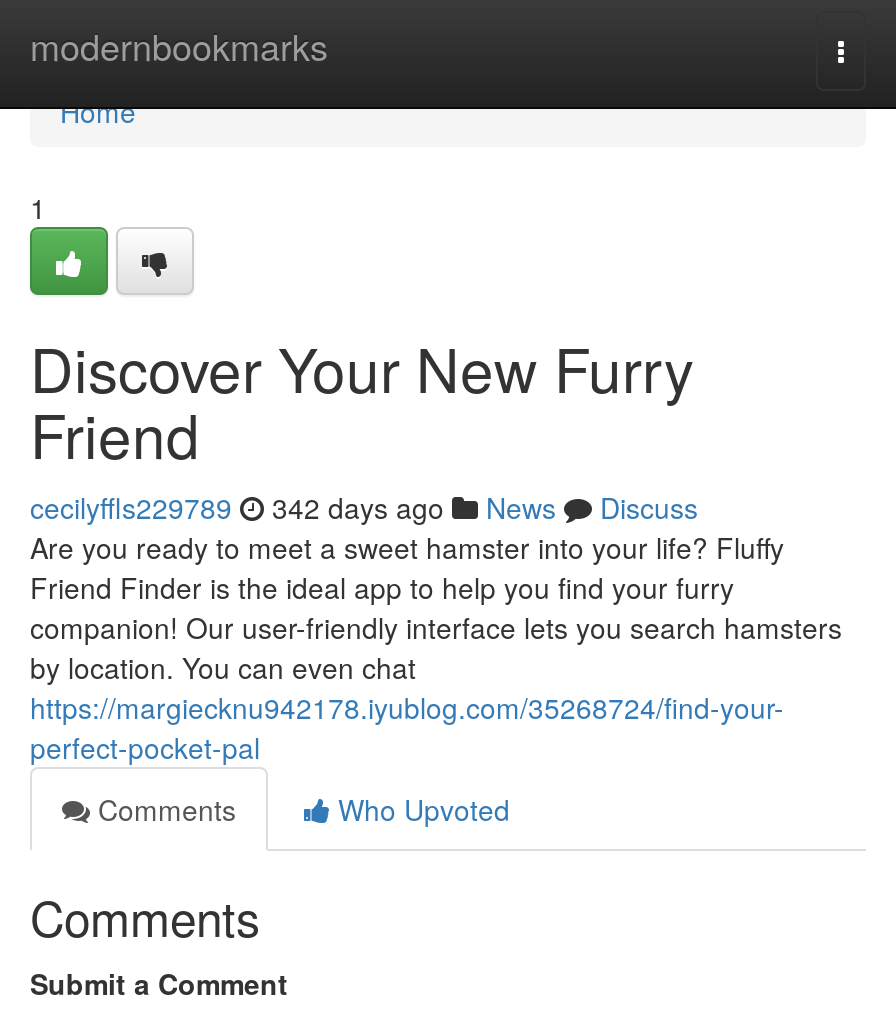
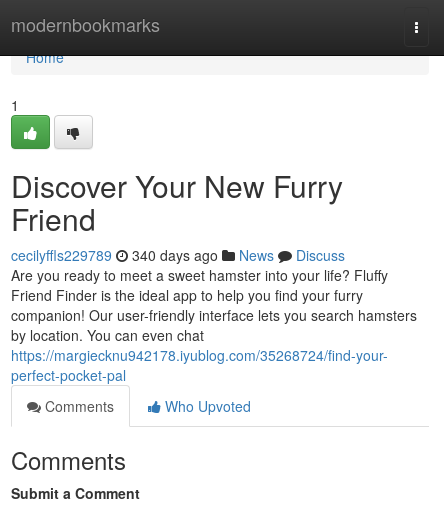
[30,487,698,527] cecilyffls229789 342 days ago News Discuss -> [11,245,345,265] cecilyffls229789 340 days ago News Discuss

